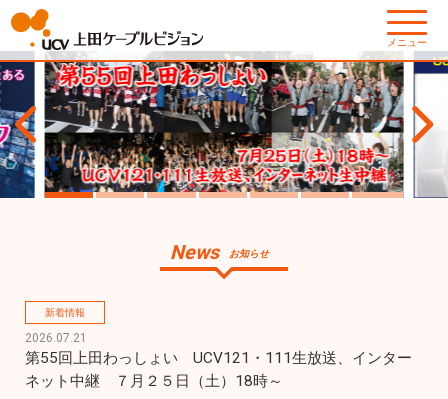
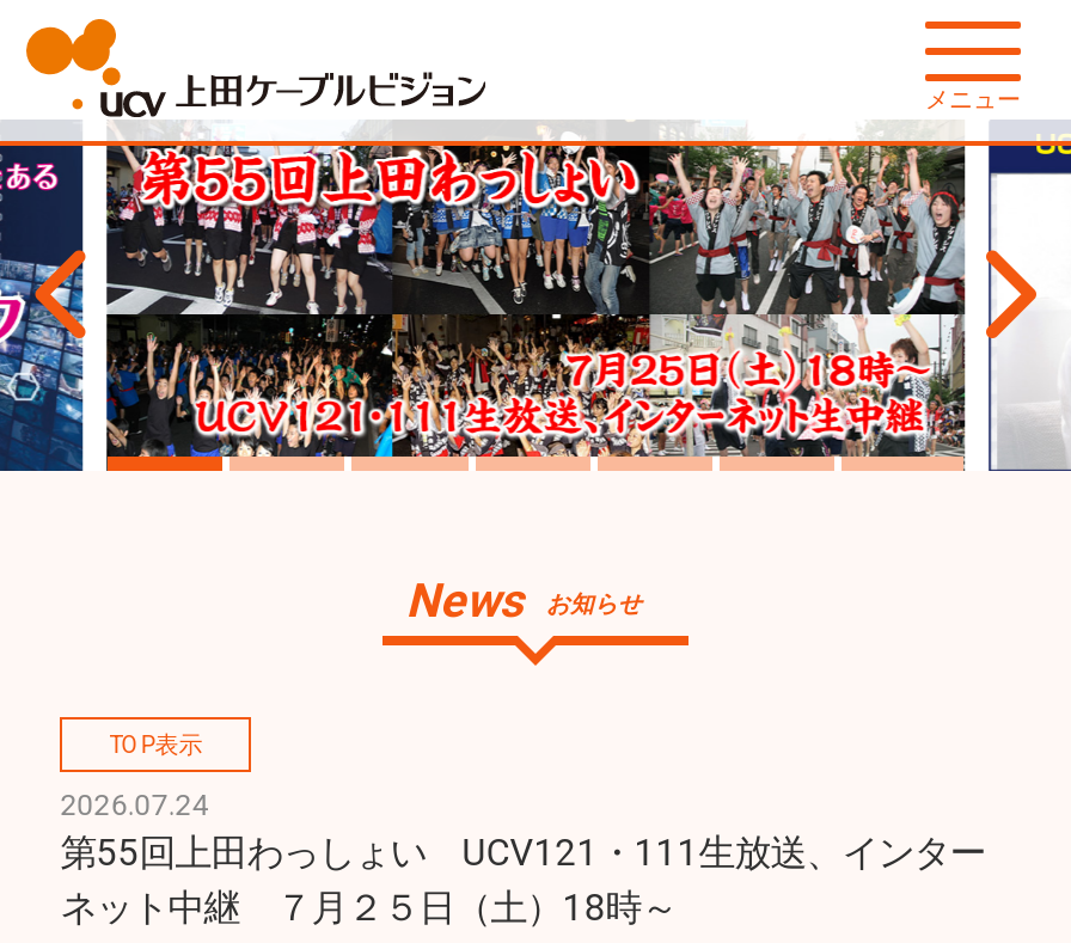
[45,307,85,318] 新着情報 -> [109,731,202,758] TOP表示
[25,331,87,345] 2026.07.21 -> [60,789,208,822] 2026.07.24

